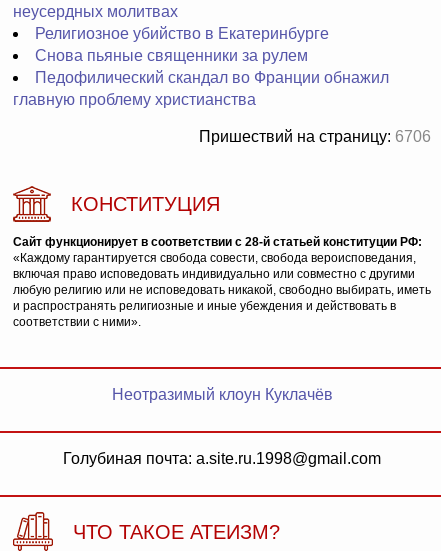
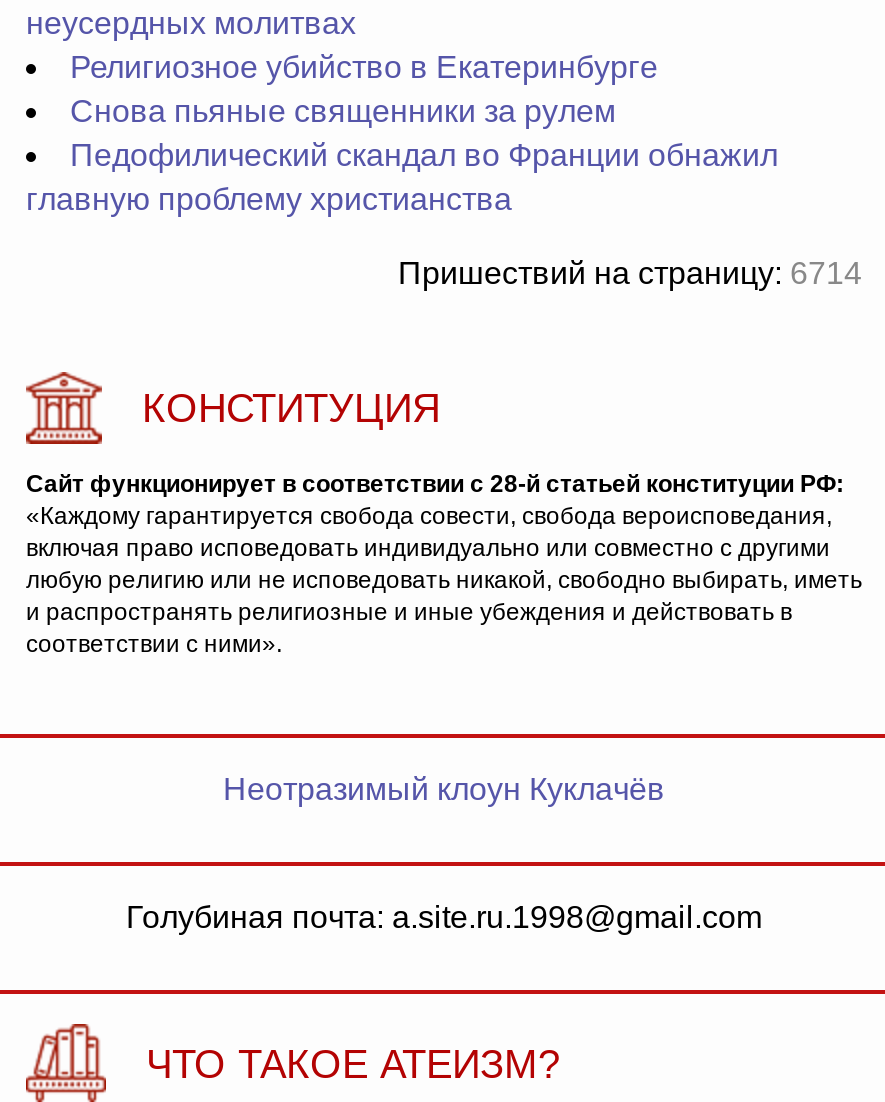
[199,128,431,145] Пришествий на страницу: 6706 -> [398,257,862,291] Пришествий на страницу: 6714

